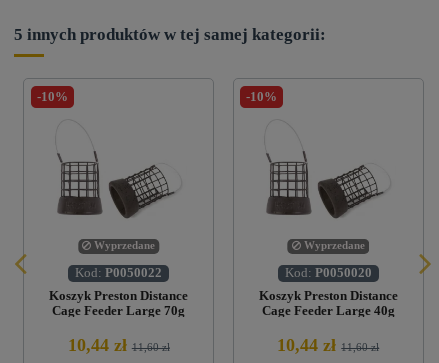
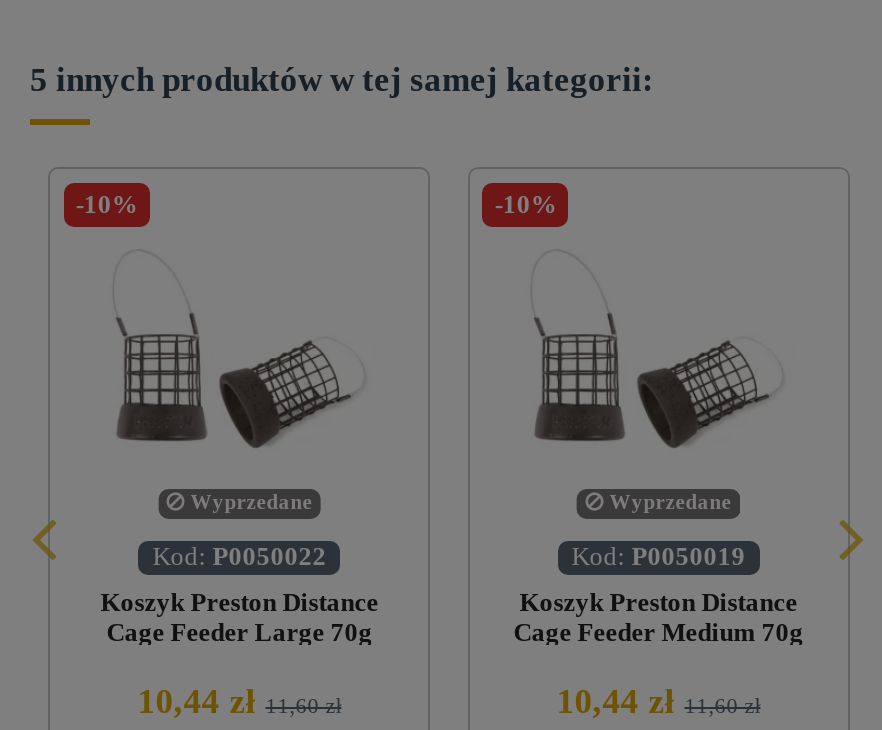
[285,266,372,280] Kod: P0050020 -> [572,543,746,571] Kod: P0050019
[262,303,395,318] Cage Feeder Large 40g -> [514,617,804,647] Cage Feeder Medium 70g

